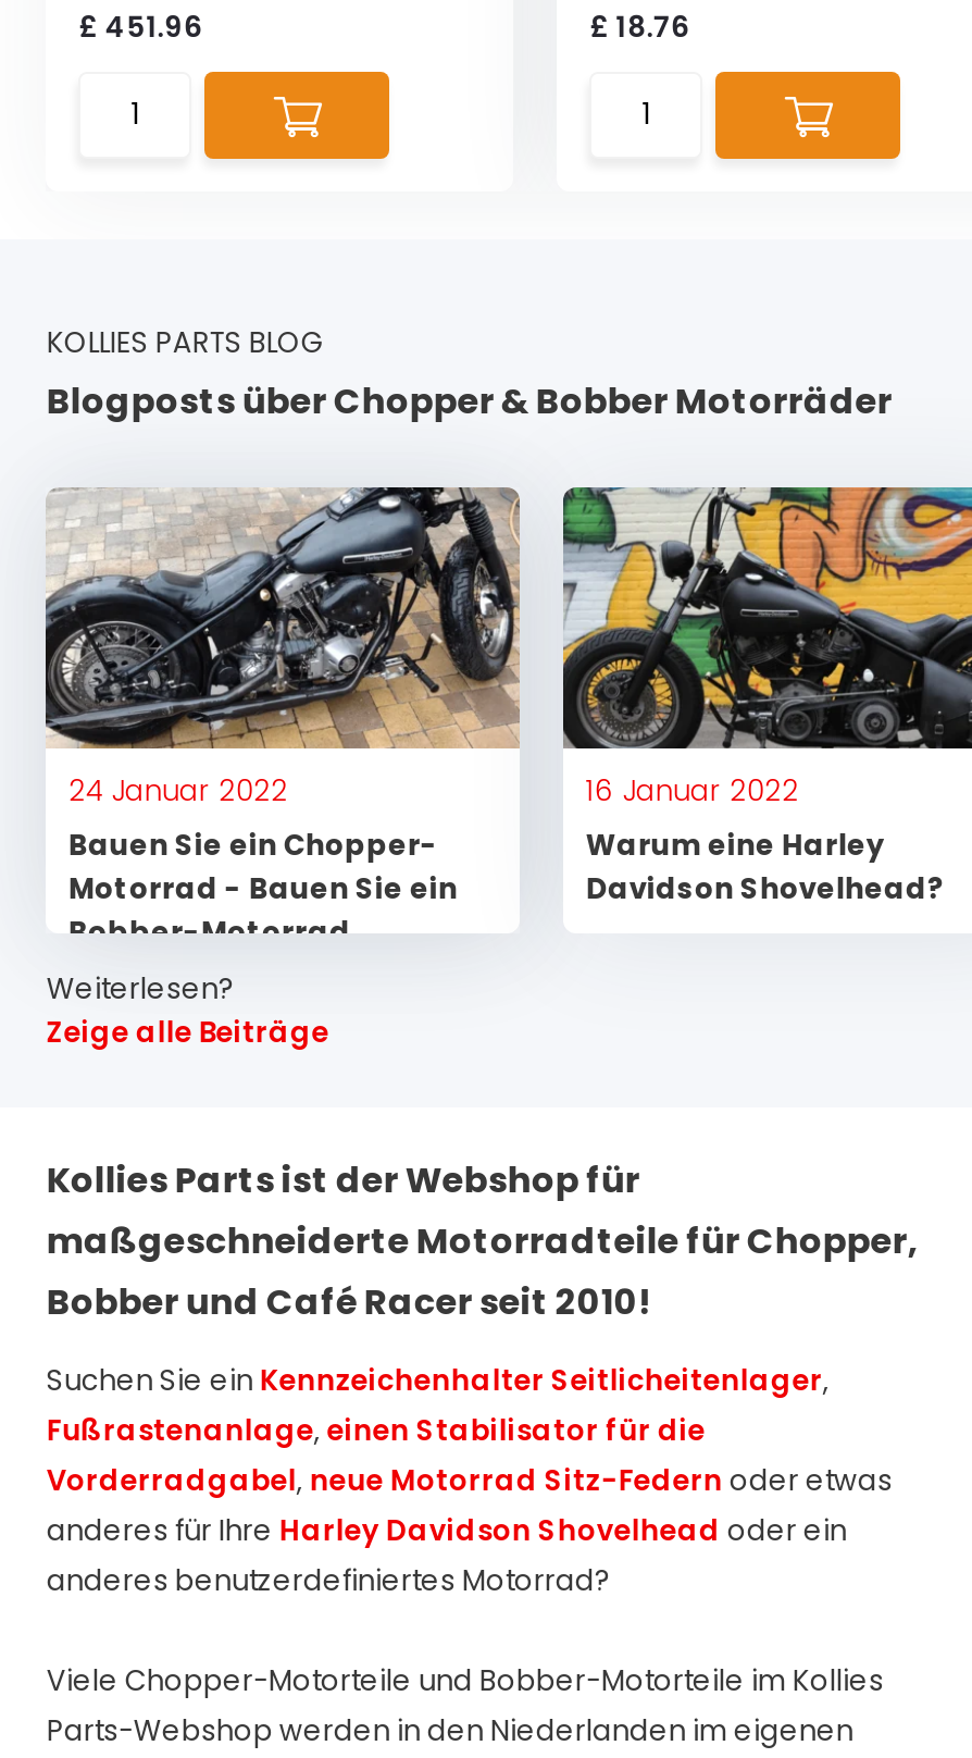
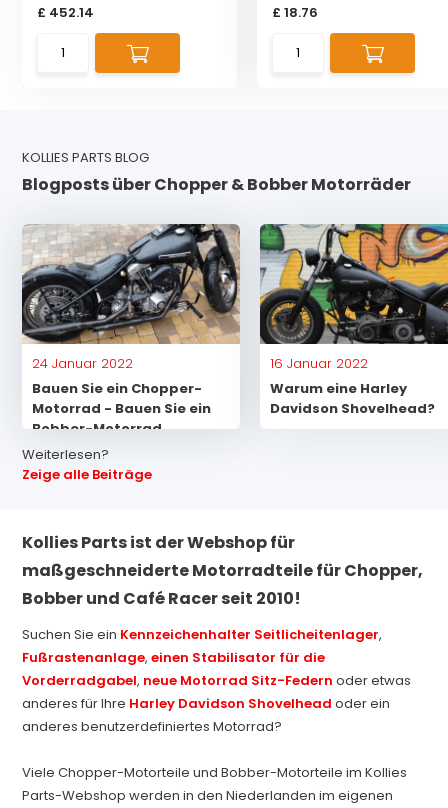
[79,7,203,48] £ 451.96 -> [37,3,94,22] £ 452.14

